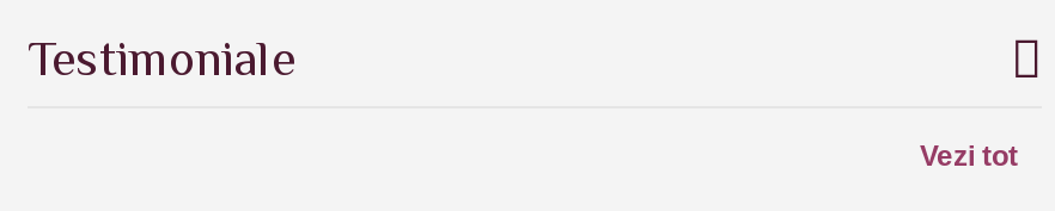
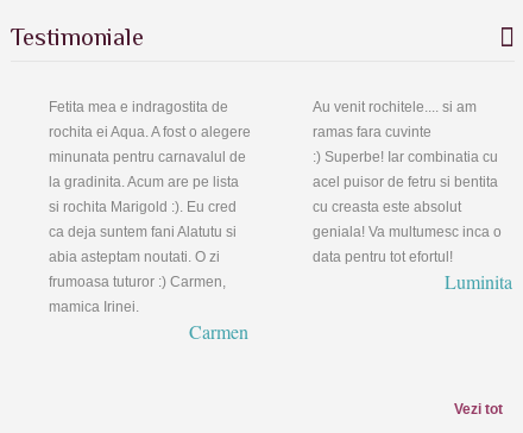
none -> [49,99,251,344] Fetita mea e indragostita de | rochita ei Aqua. A fost o alegere | minunata pentru carnavalul de | la gradinita. Acum are pe lista | si rochita Marigold :). Eu cred | ca deja suntem fani Alatutu si | abia asteptam noutati. O zi | frumoasa tuturor :) Carmen, | mamica Irinei. | Carmen
none -> [313,99,513,294] Au venit rochitele.... si am | ramas fara cuvinte | :) Superbe! Iar combinatia cu | acel puisor de fetru si bentita | cu creasta este absolut | geniala! Va multumesc inca o | data pentru tot efortul! | Luminita

